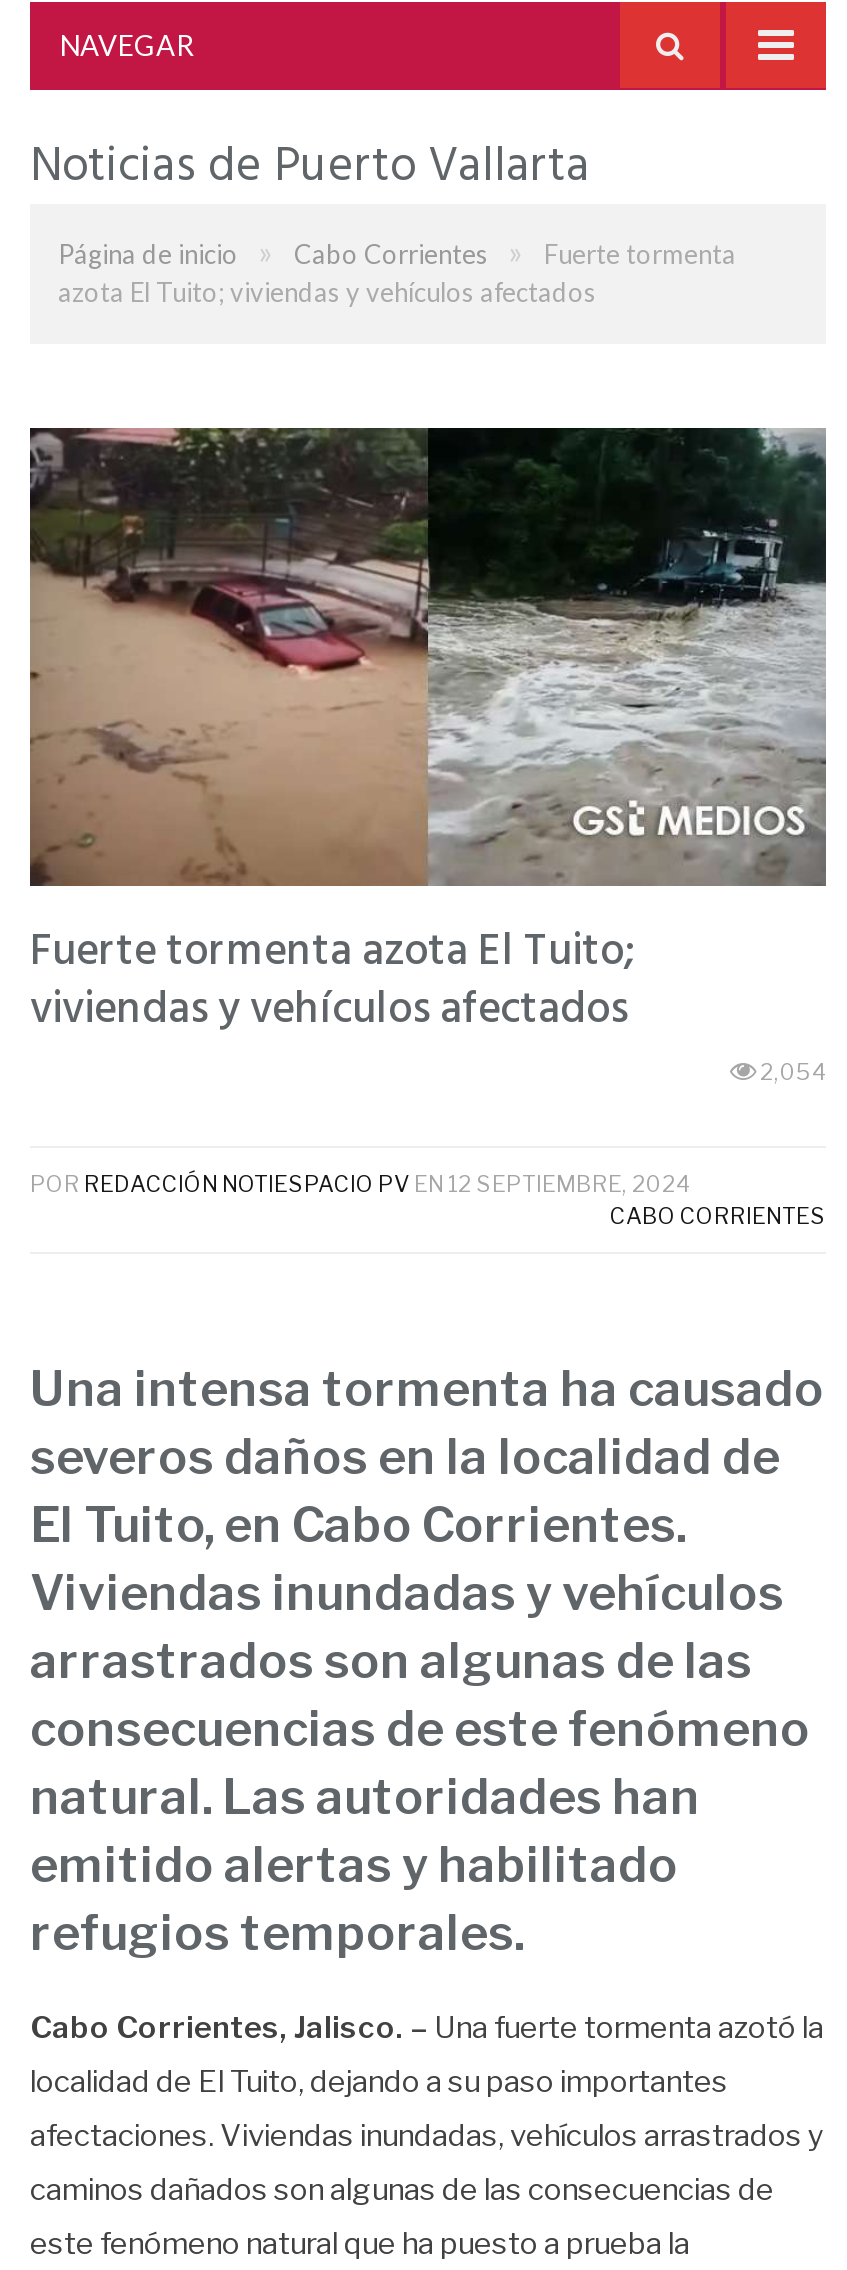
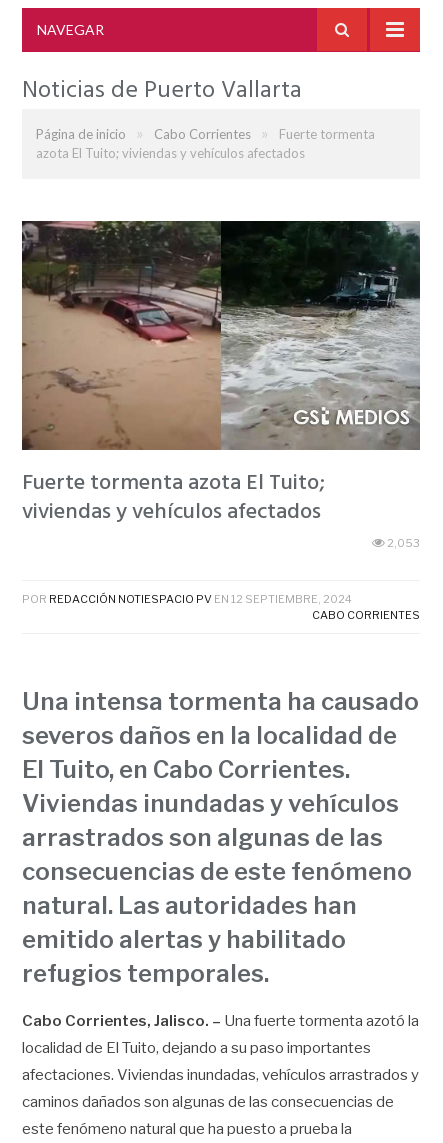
[756,1057,826,1085] 2,054 -> [385,535,420,549] 2,053

